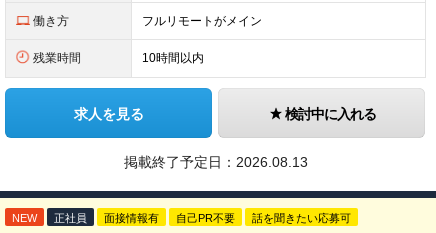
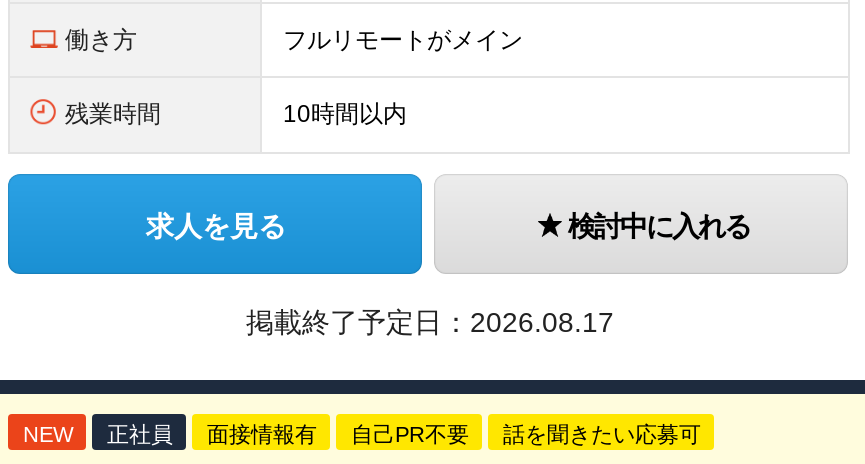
[124,154,308,170] 掲載終了予定日：2026.08.13 -> [246,306,614,338] 掲載終了予定日：2026.08.17

